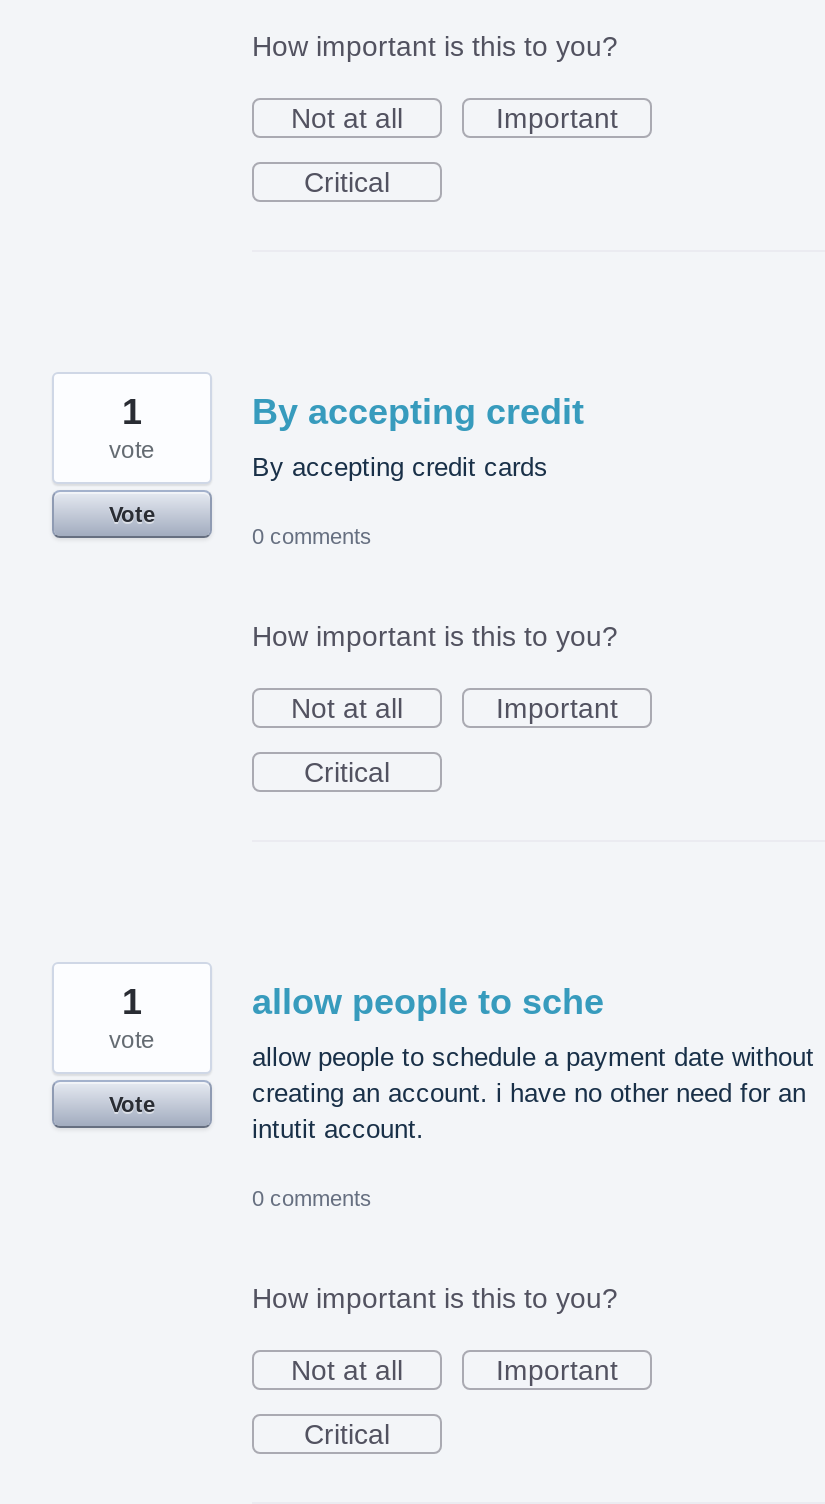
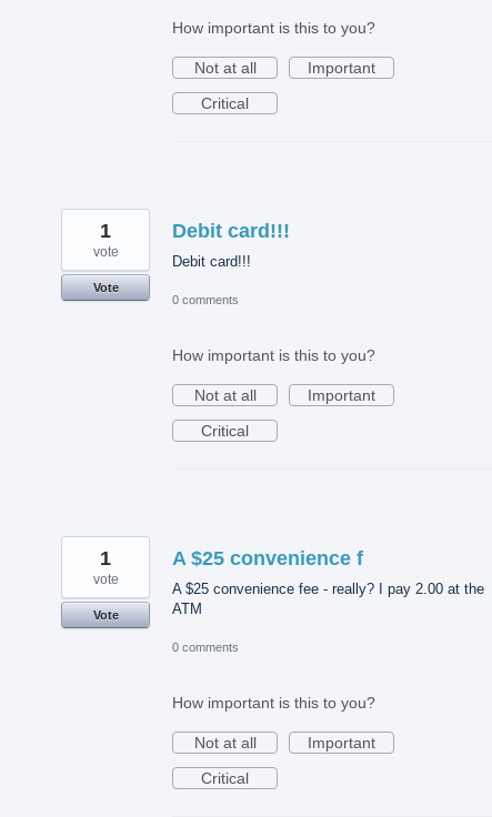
[252,392,584,432] By accepting credit -> [172,220,290,242] Debit card!!!
[252,452,548,482] By accepting credit cards -> [172,253,251,270] Debit card!!!
[252,982,604,1022] allow people to sche -> [172,547,363,570] A $25 convenience f
[252,1042,814,1144] allow people to schedule a payment date without | creating an account. i have no other need for an | intutit account. -> [172,581,484,617] A $25 convenience fee - really? I pay 2.00 at the | ATM

